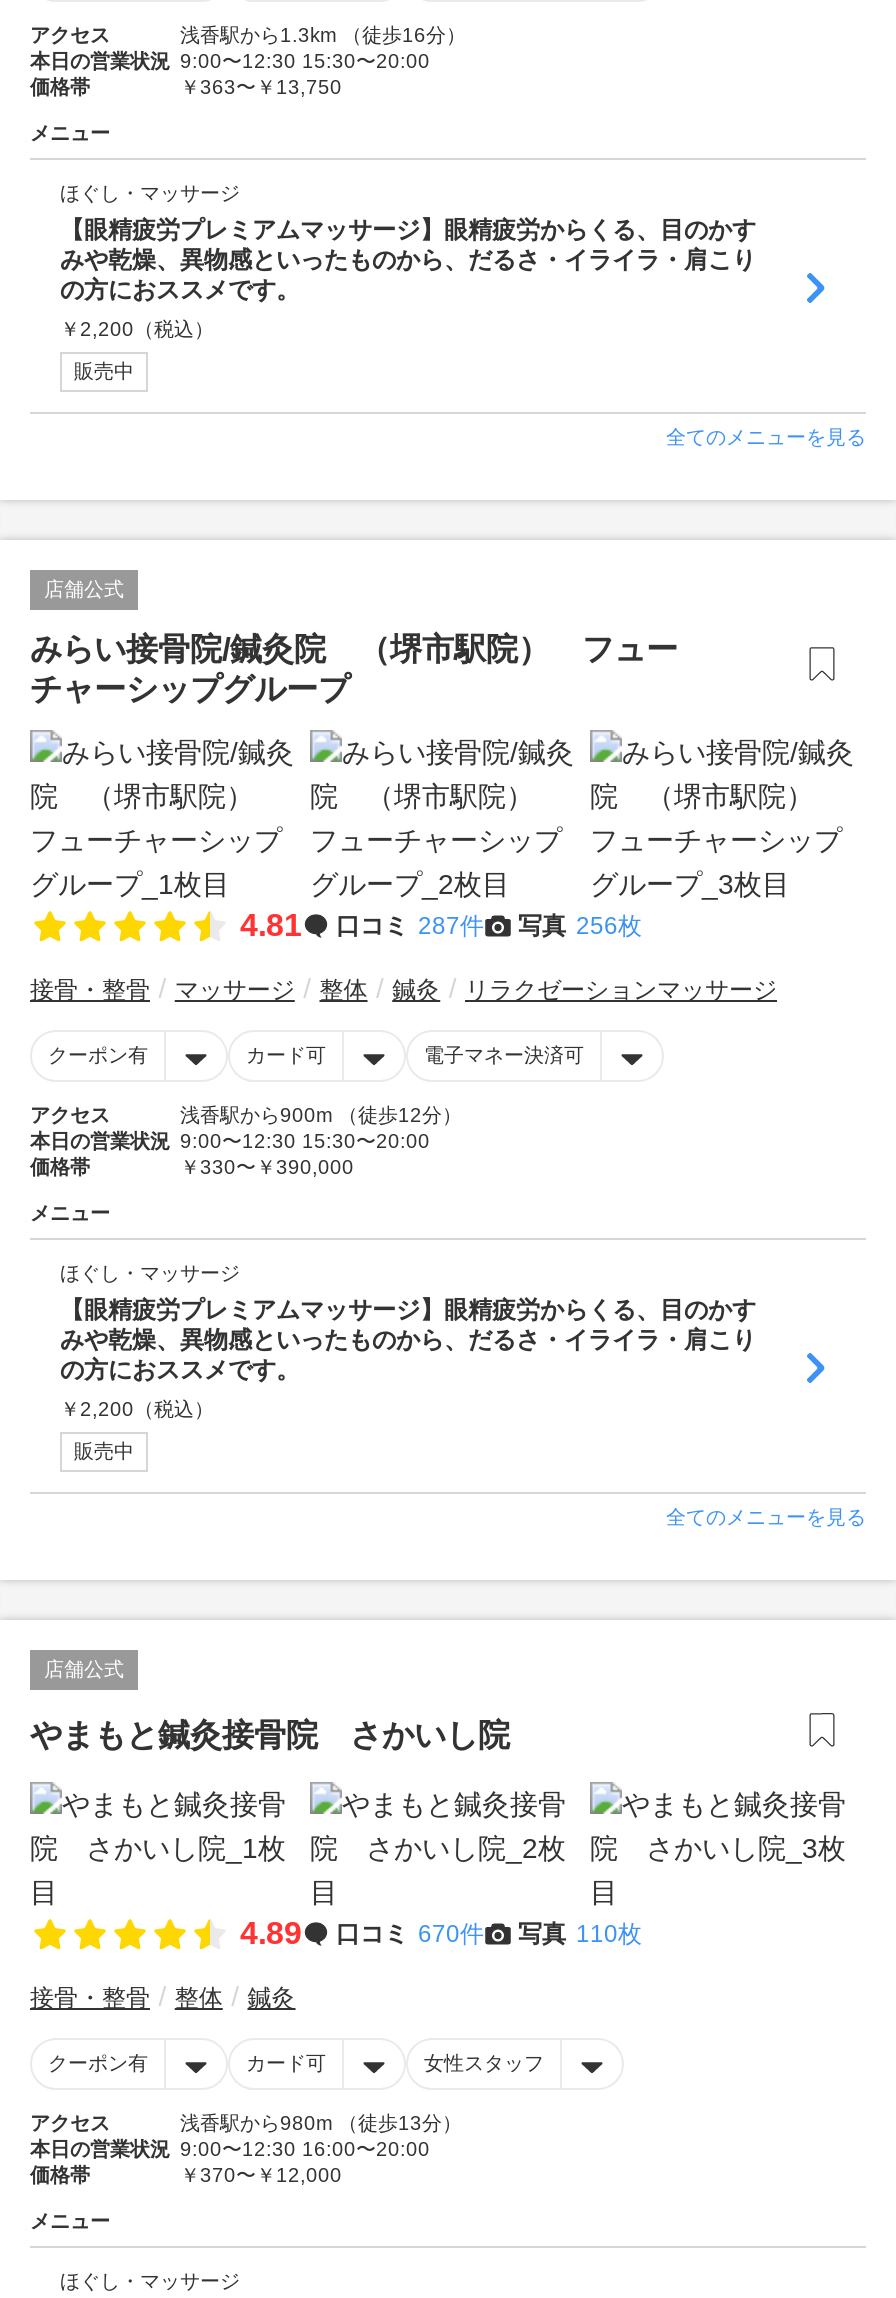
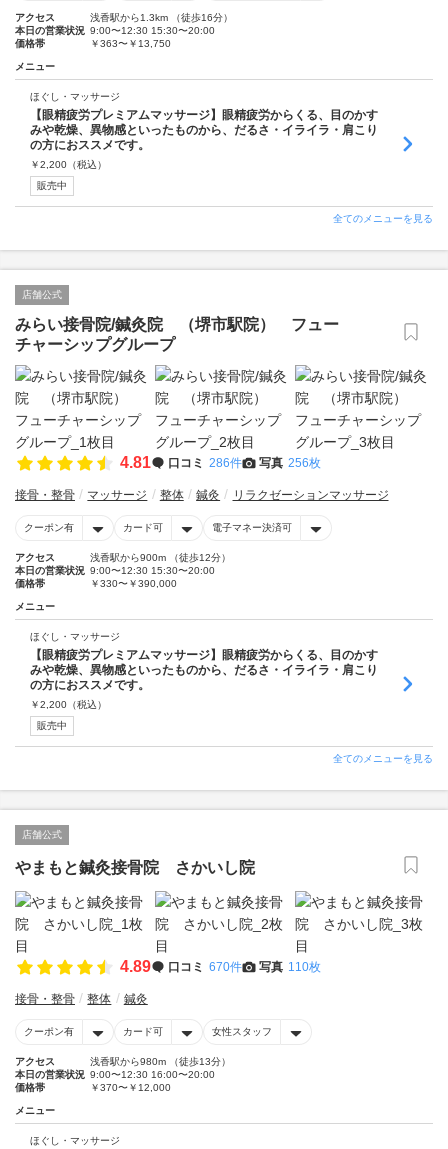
[240,908,642,942] 4.81 口コミ 287件 写真 256枚 -> [120,454,321,471] 4.81 口コミ 286件 写真 256枚

